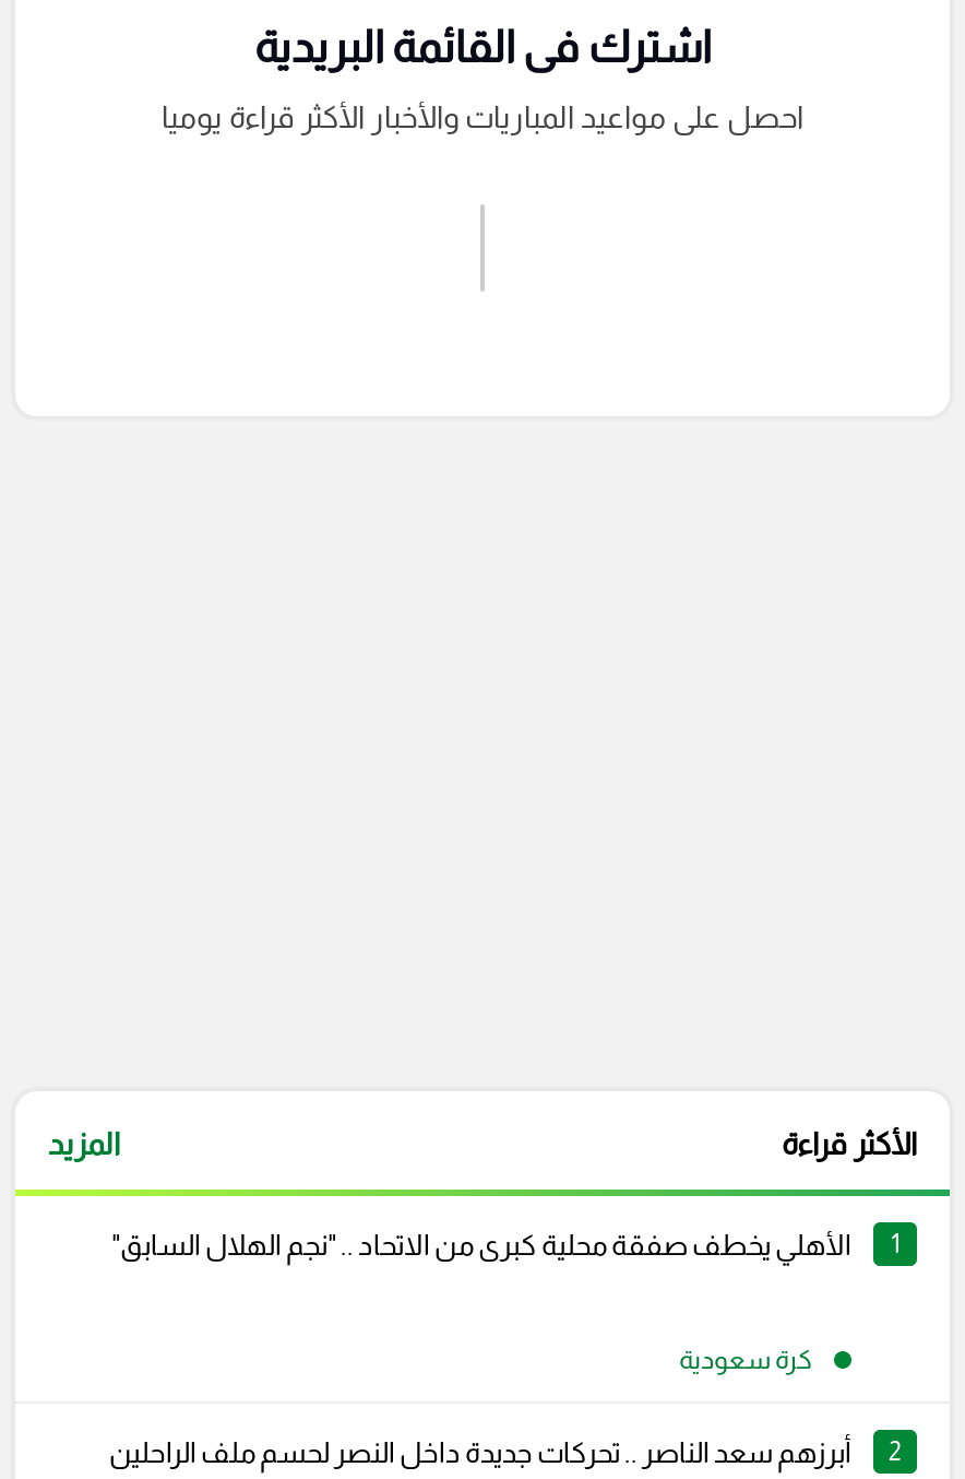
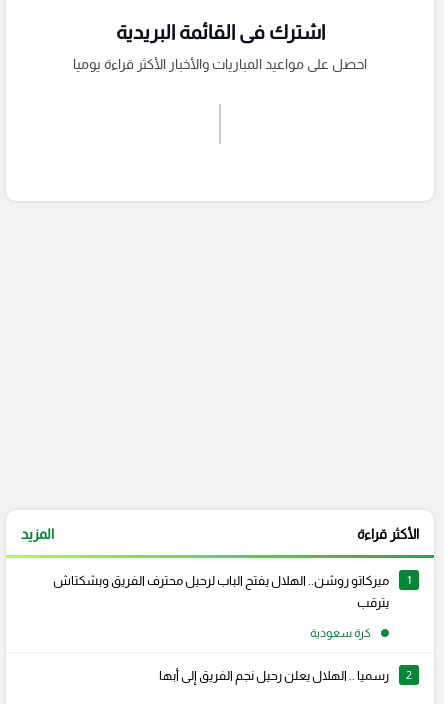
[111,1229,851,1262] الأهلي يخطف صفقة محلية كبرى من الاتحاد .. "نجم الهلال السابق" -> [53,573,389,610] ميركاتو روشن.. الهلال يفتح الباب لرحيل محترف الفريق وبشكتاش | يترقب
[109,1437,851,1470] أبرزهم سعد الناصر .. تحركات جديدة داخل النصر لحسم ملف الراحلين -> [159,668,389,683] رسميا .. الهلال يعلن رحيل نجم الفريق إلى أبها

